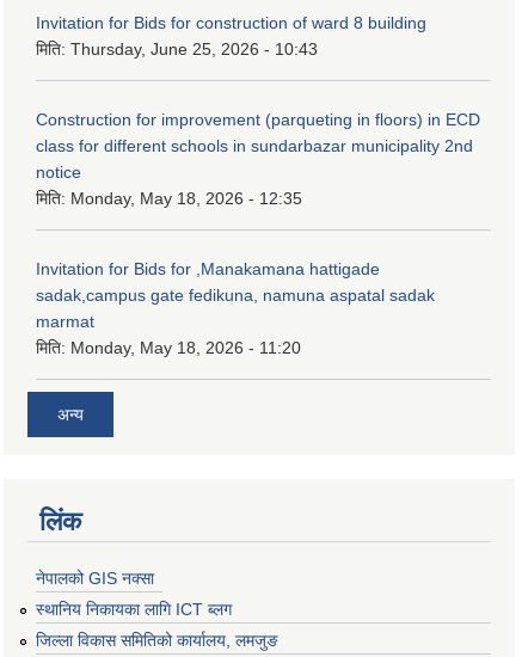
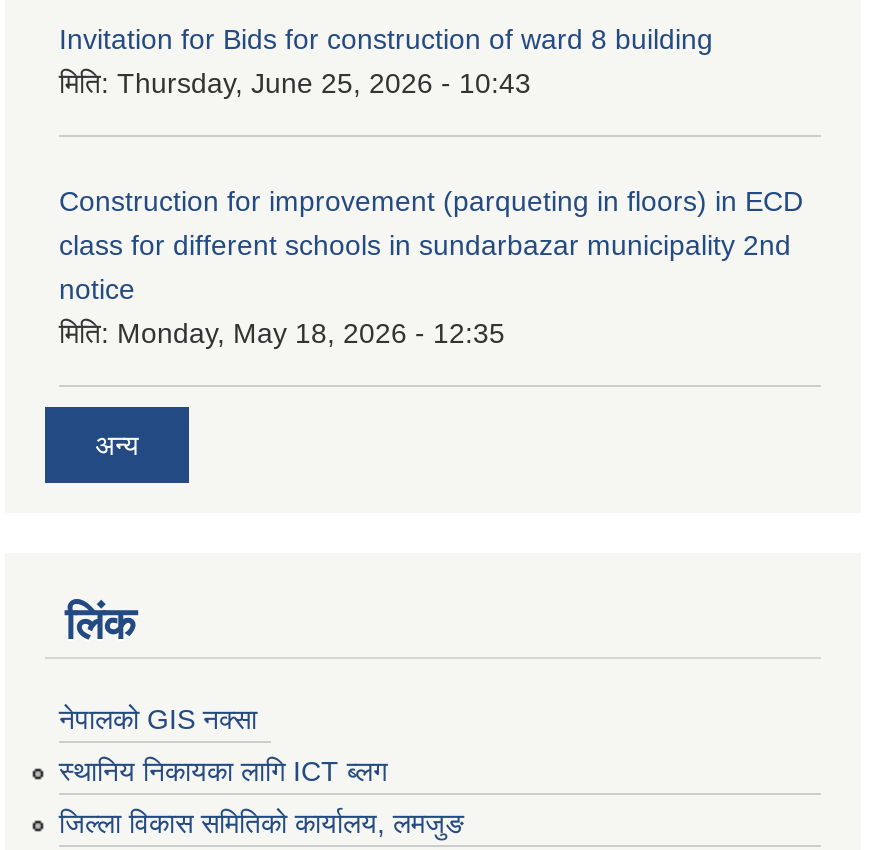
[36,259,435,357] Invitation for Bids for ,Manakamana hattigade | sadak,campus gate fedikuna, namuna aspatal sadak | marmat | मिति: Monday, May 18, 2026 - 11:20 -> none

